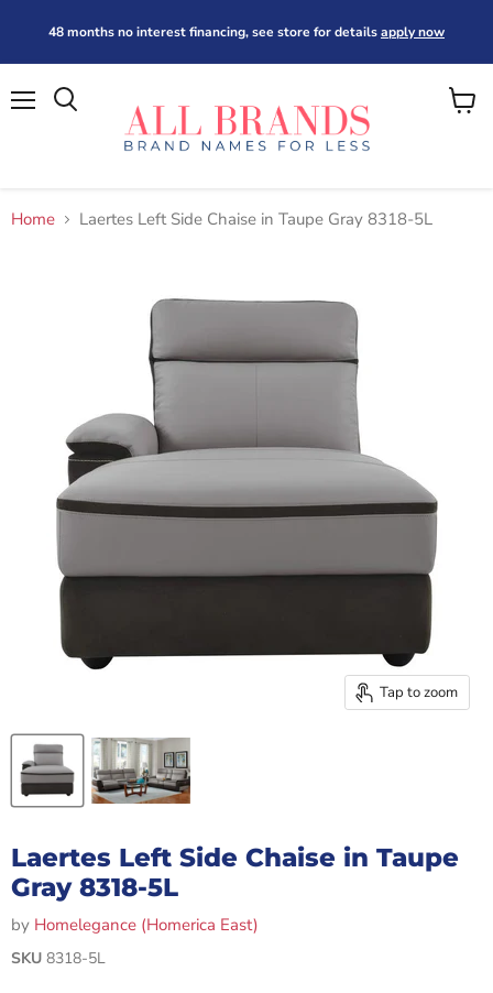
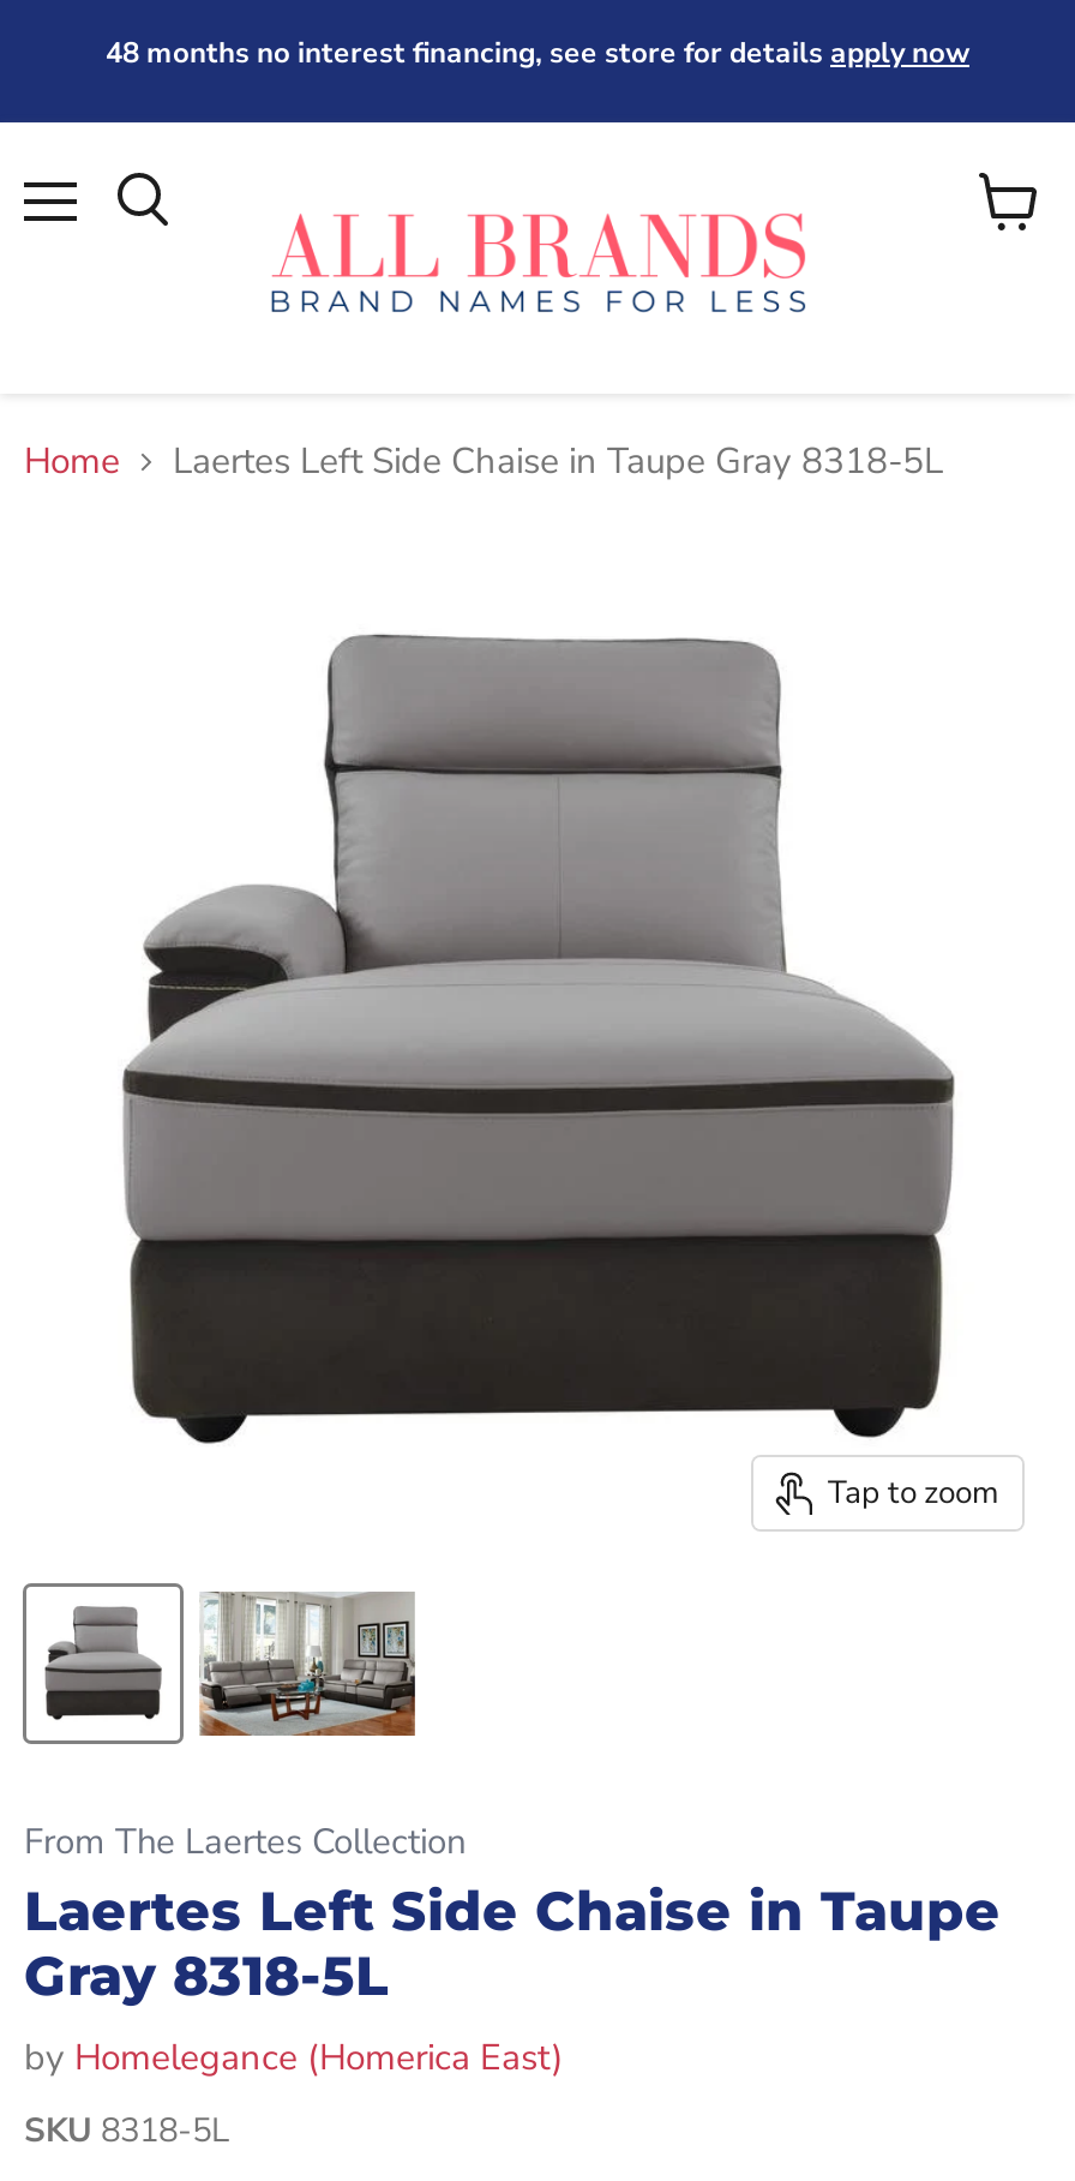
none -> [24,1817,466,1865] From The Laertes Collection

